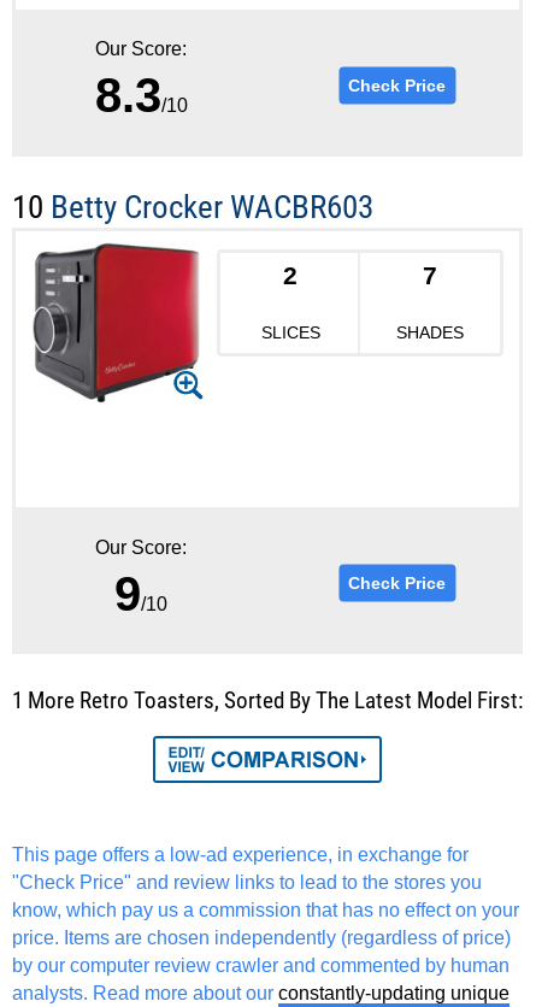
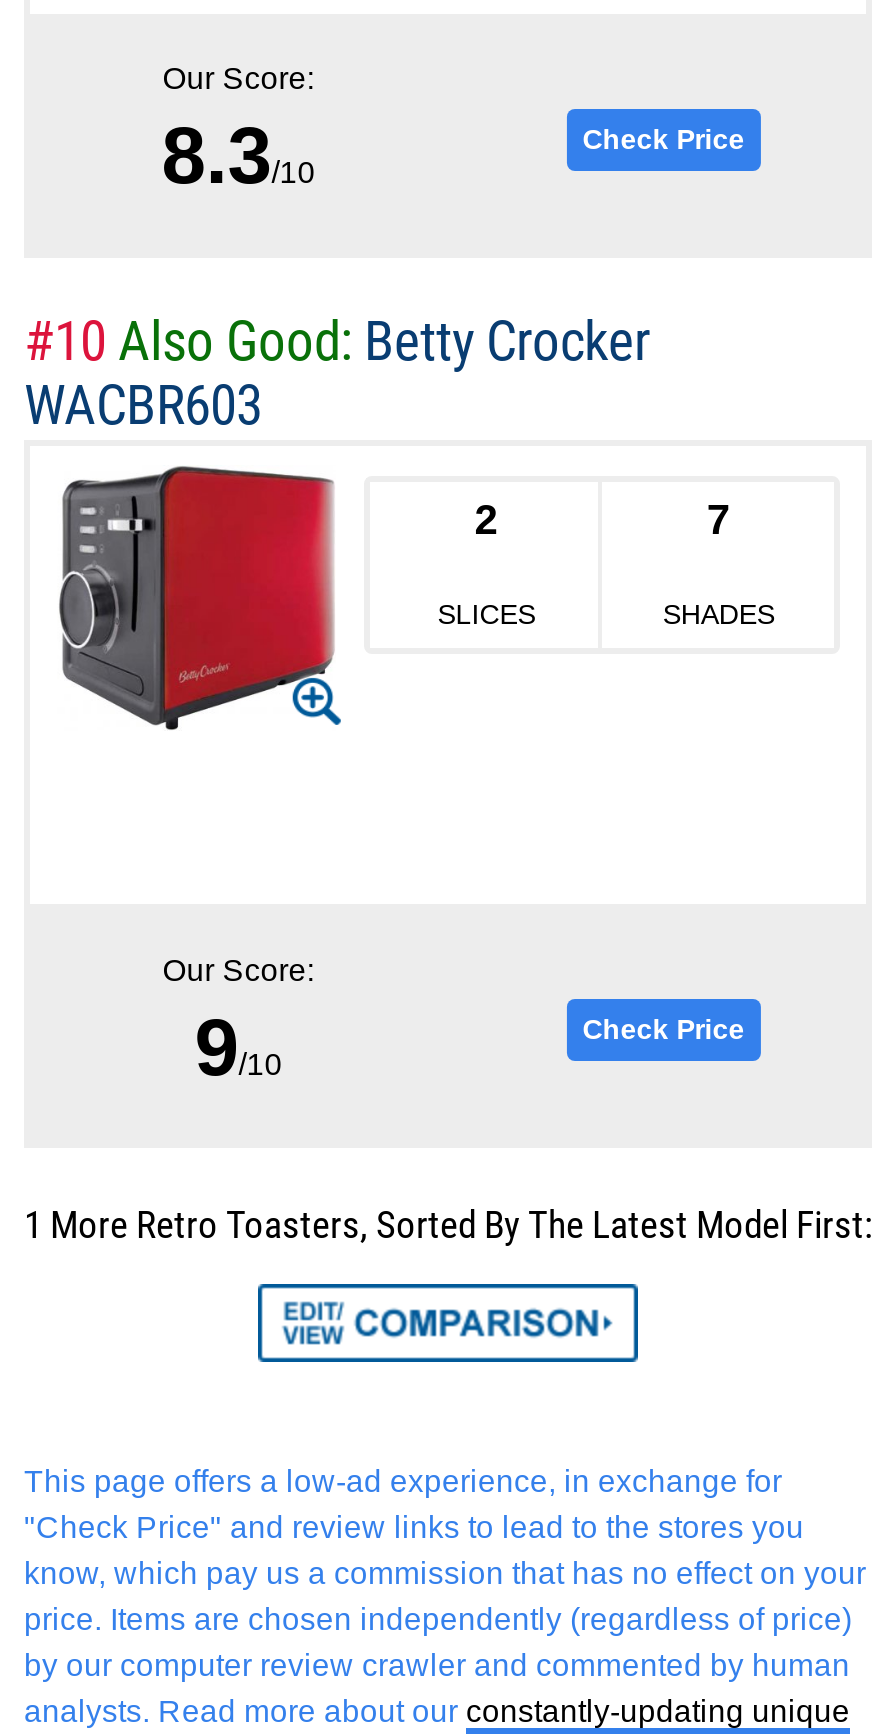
[12,187,373,226] 10 Betty Crocker WACBR603 -> [24,309,650,437] #10 Also Good: Betty Crocker | WACBR603

